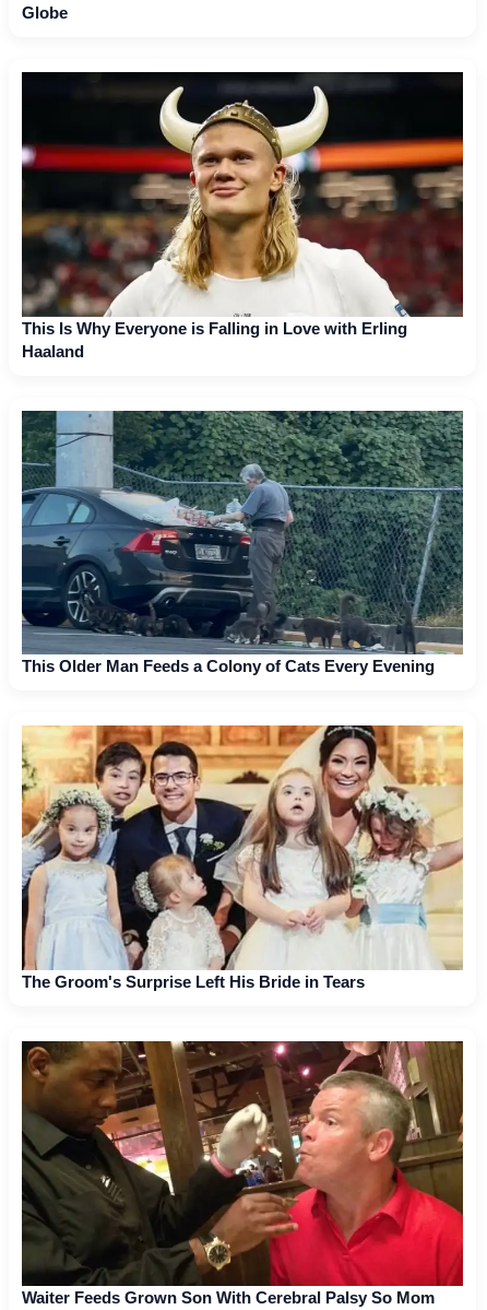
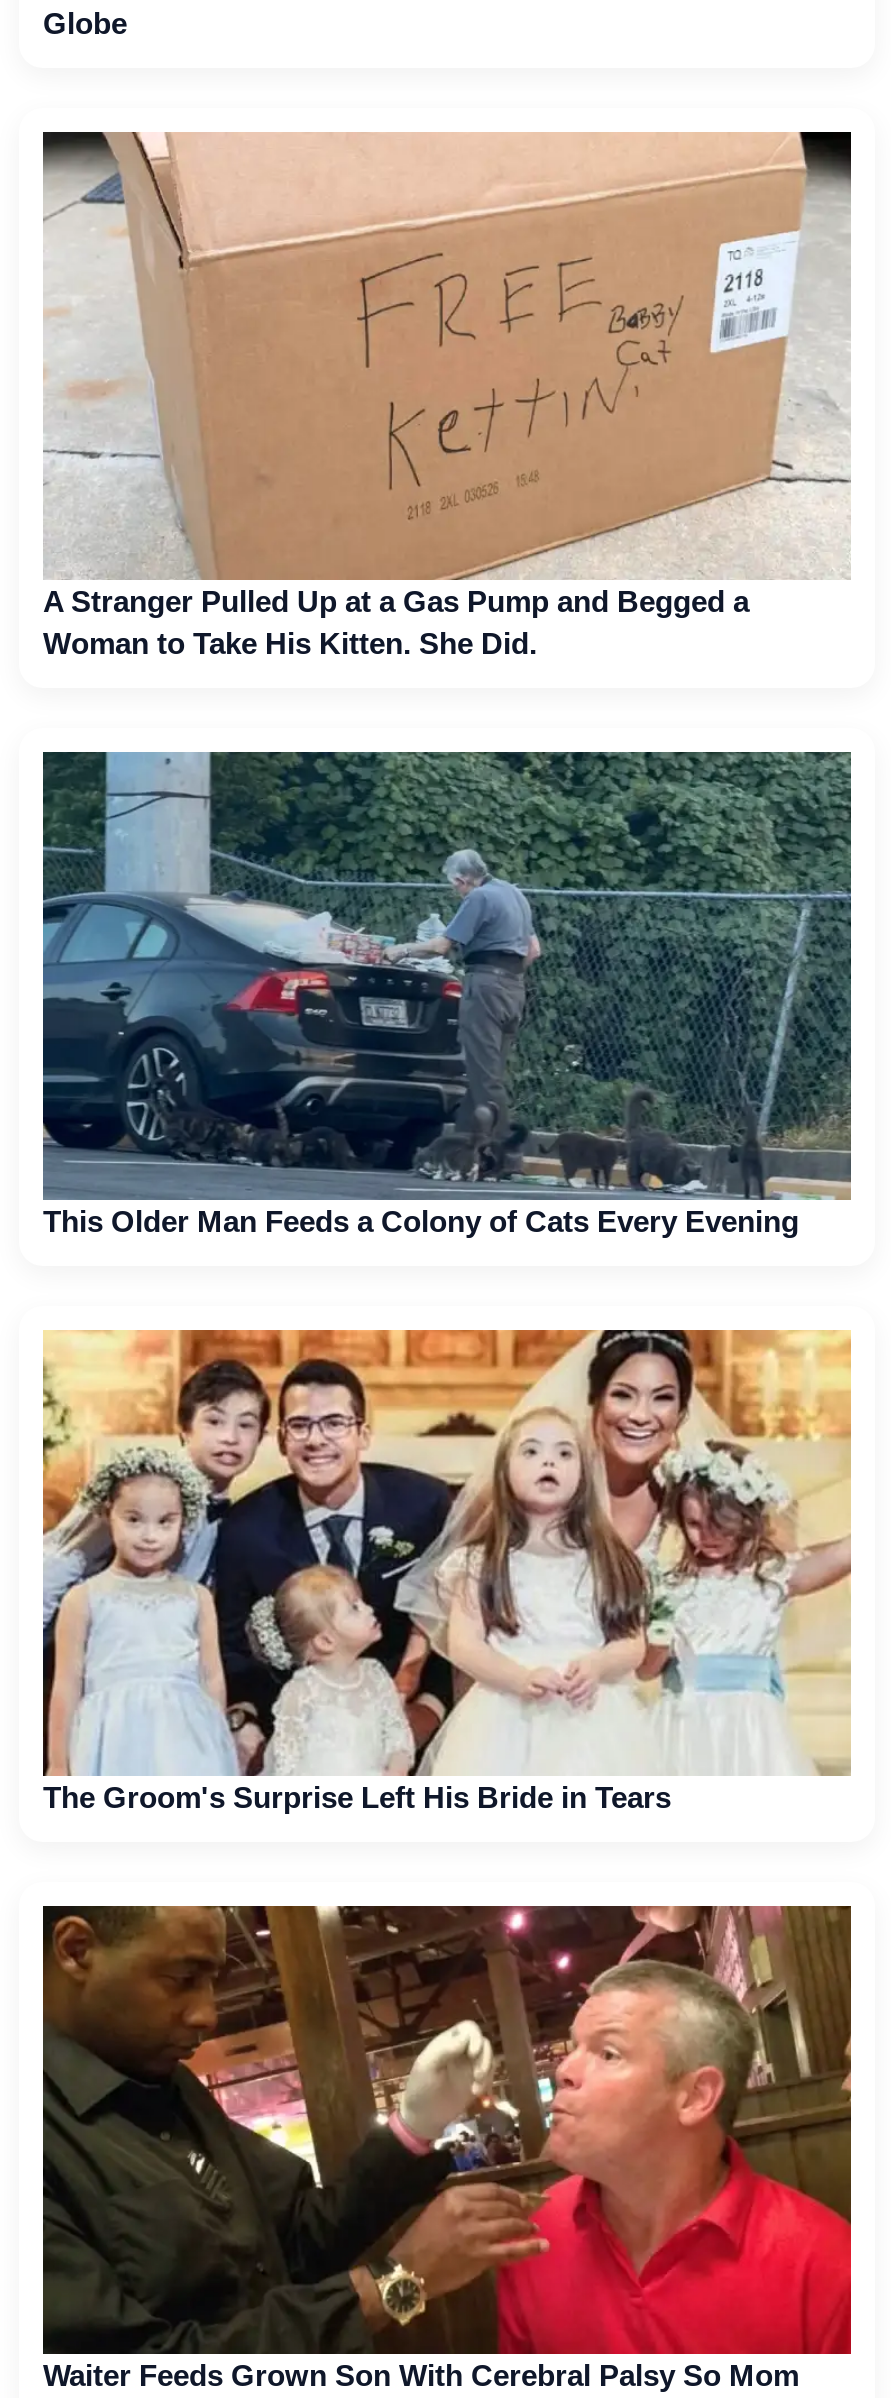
[21,71,464,360] [image] | This Is Why Everyone is Falling in Love with Erling | Haaland -> [41,130,853,659] [image] | A Stranger Pulled Up at a Gas Pump and Begged a | Woman to Take His Kitten. She Did.

